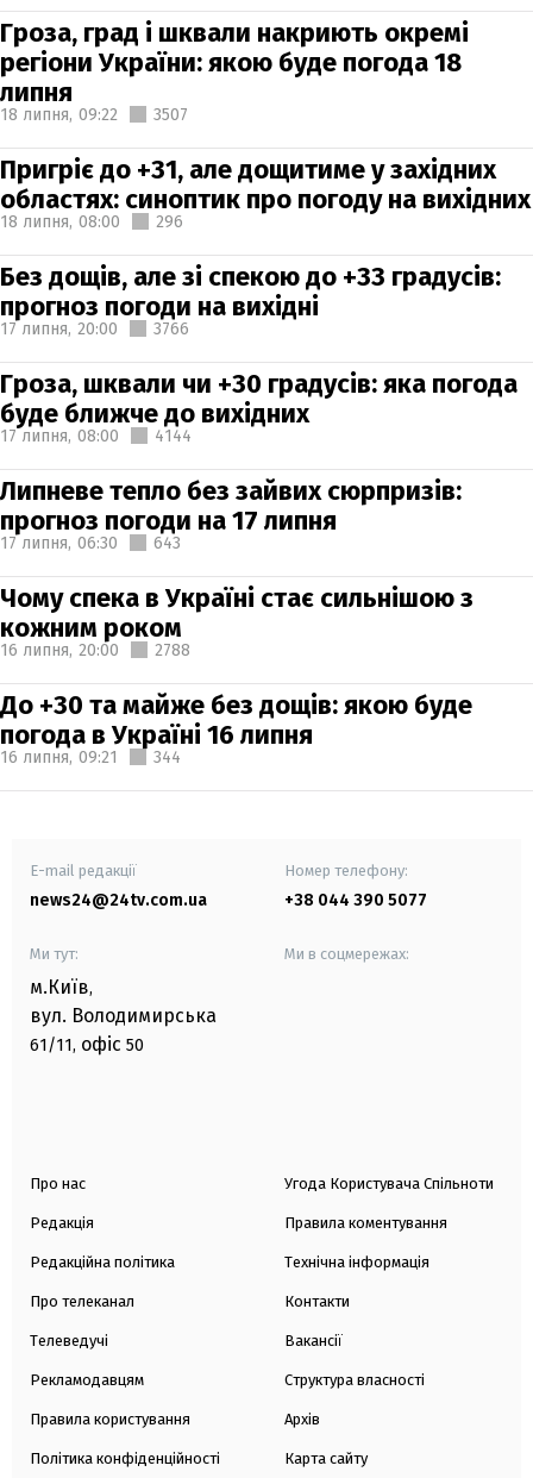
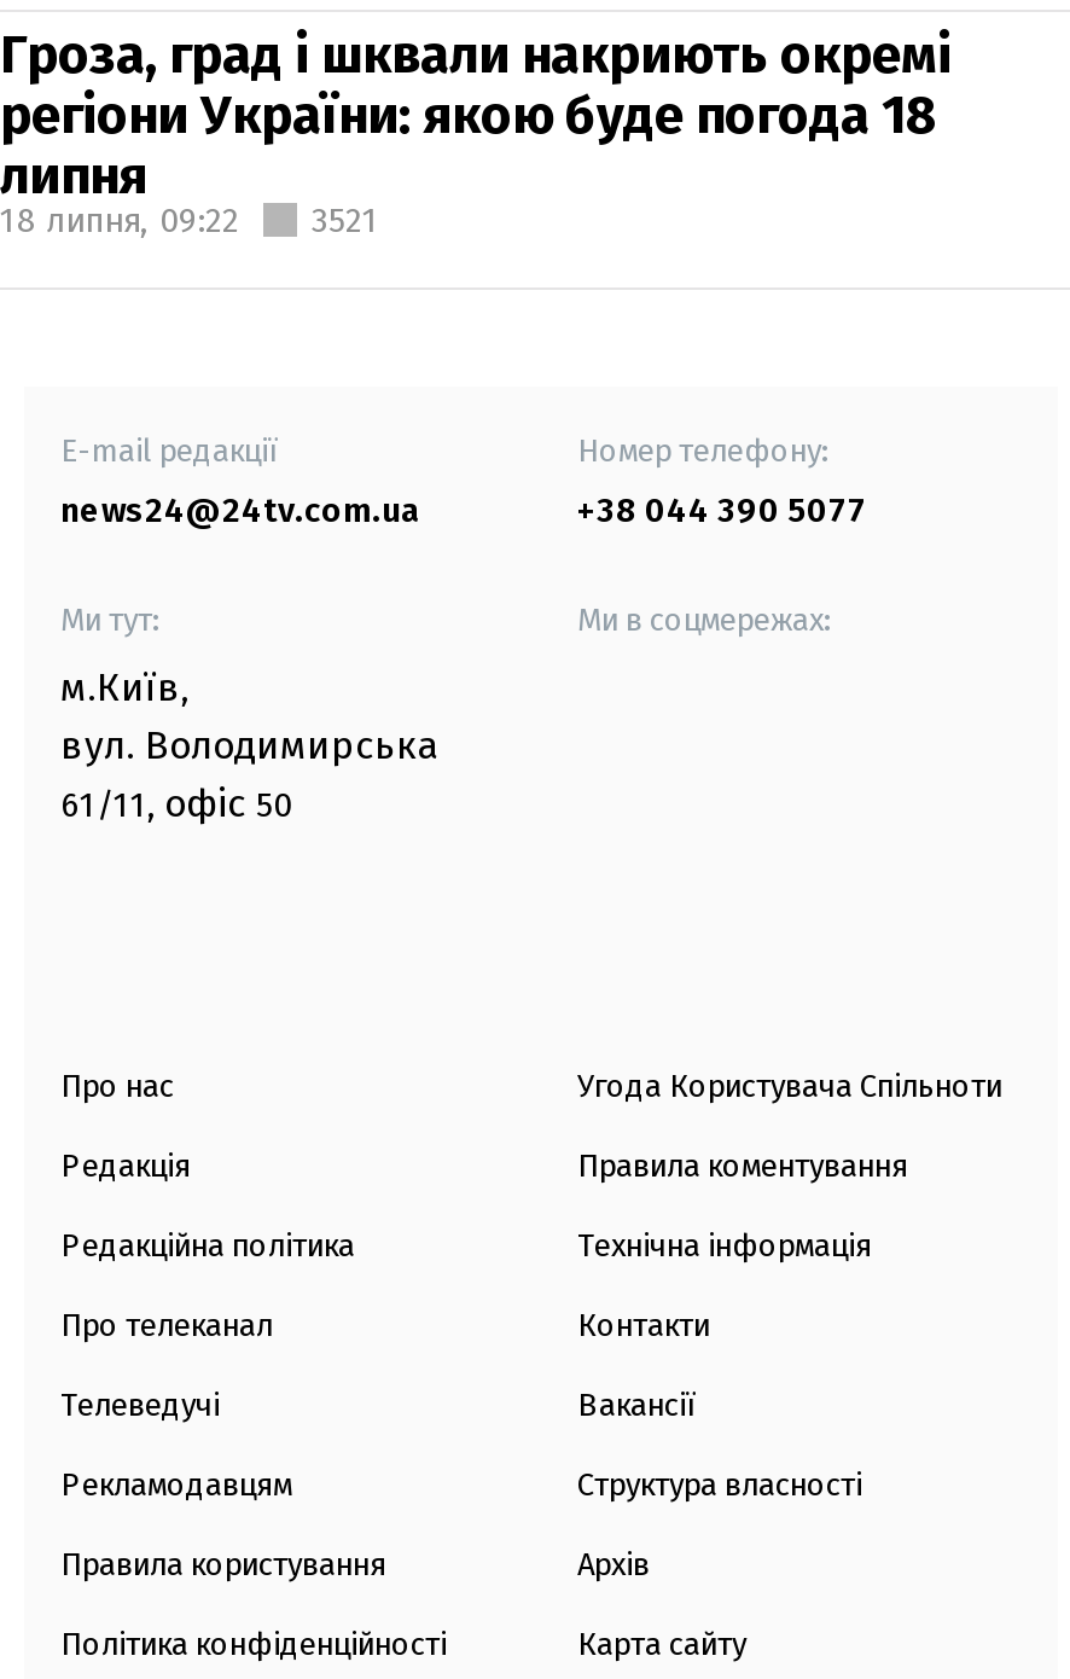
[0,104,531,767] 3507 | Пригріє до +31, але дощитиме у західних | областях: синоптик про погоду на вихідних | 18 липня, 08:00 | 296 | Без дощів, але зі спекою до +33 градусів: | прогноз погоди на вихідні | 17 липня, 20:00 | 3766 | Гроза, шквали чи +30 градусів: яка погода | буде ближче до вихідних | 17 липня, 08:00 | 4144 | Липневе тепло без зайвих сюрпризів: | прогноз погоди на 17 липня | 17 липня, 06:30 | 643 | Чому спека в Україні стає сильнішою з | кожним роком | 16 липня, 20:00 | 2788 | До +30 та майже без дощів: якою буде | погода в Україні 16 липня | 16 липня, 09:21 | 344 -> [312,199,379,240] 3521

